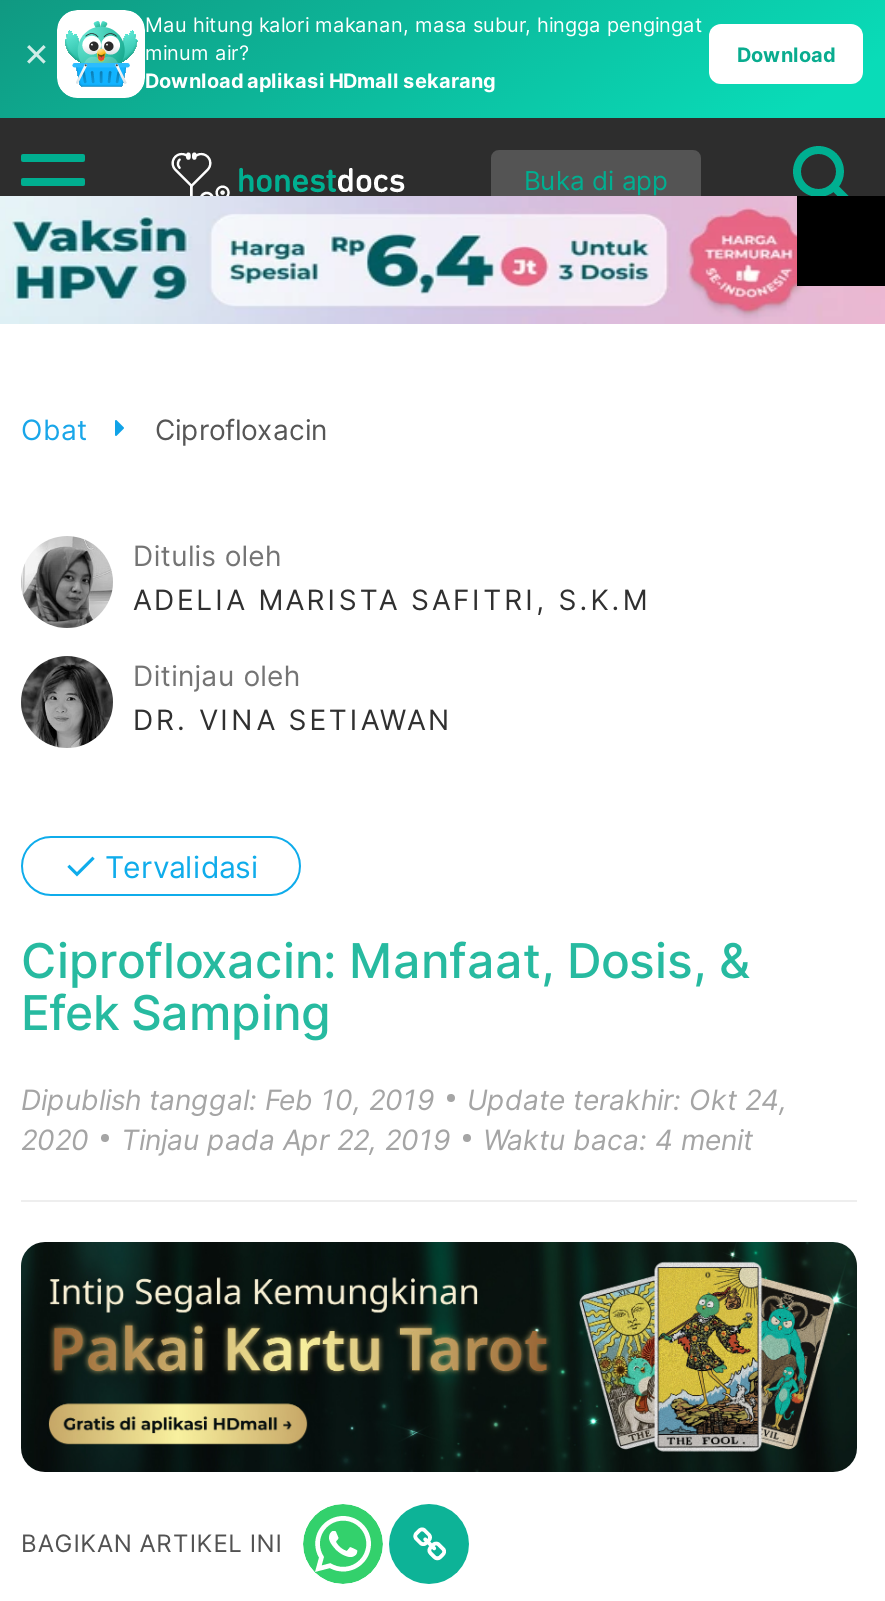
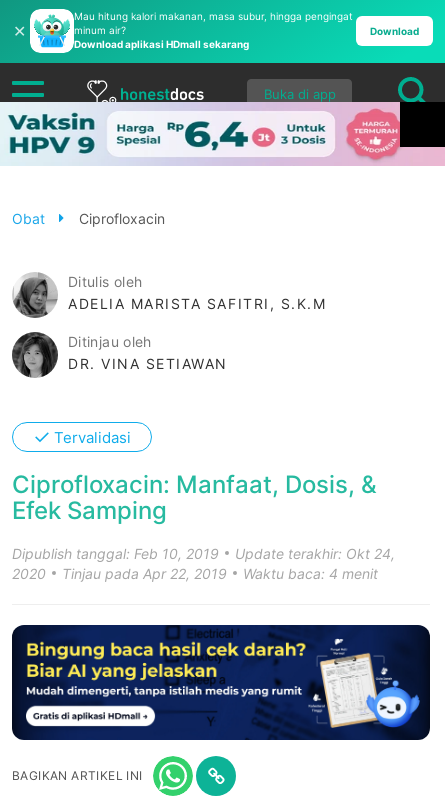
[31,1242,847,1472] [image] -> [17,625,424,740] [image]

